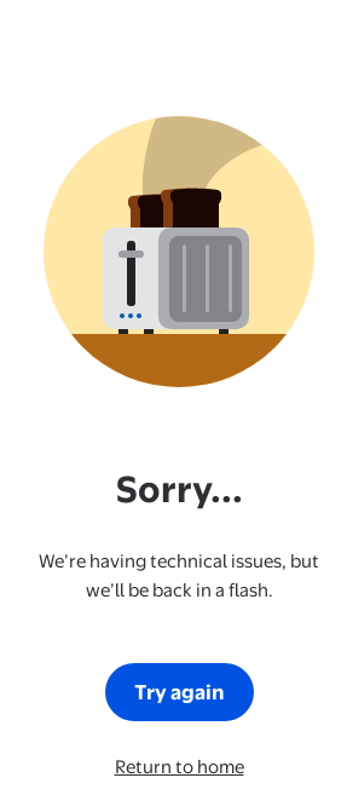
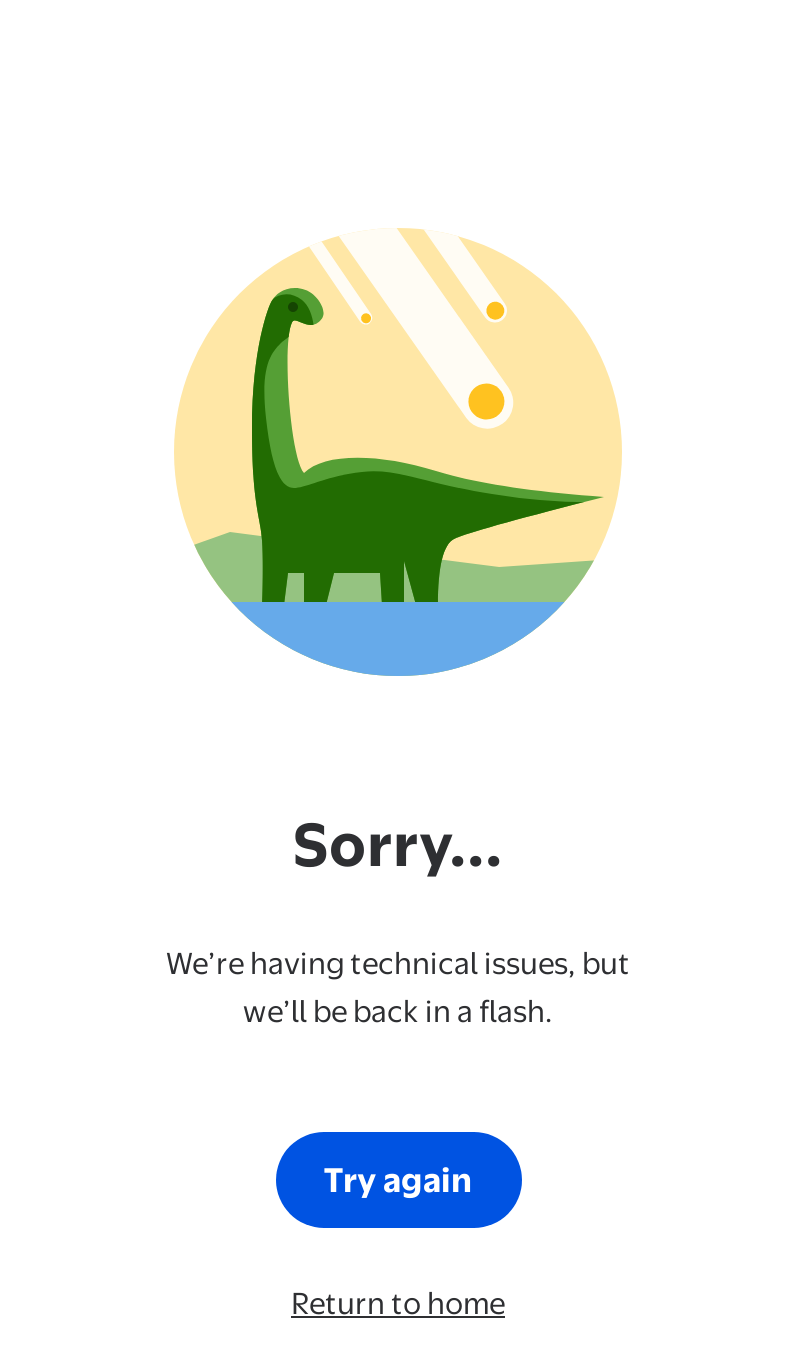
[57,116,299,388] [image] -> [194,230,602,678] [image]

